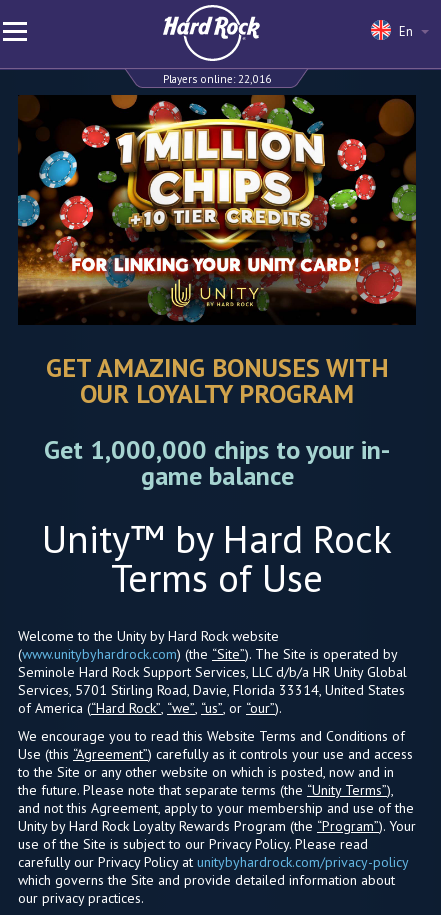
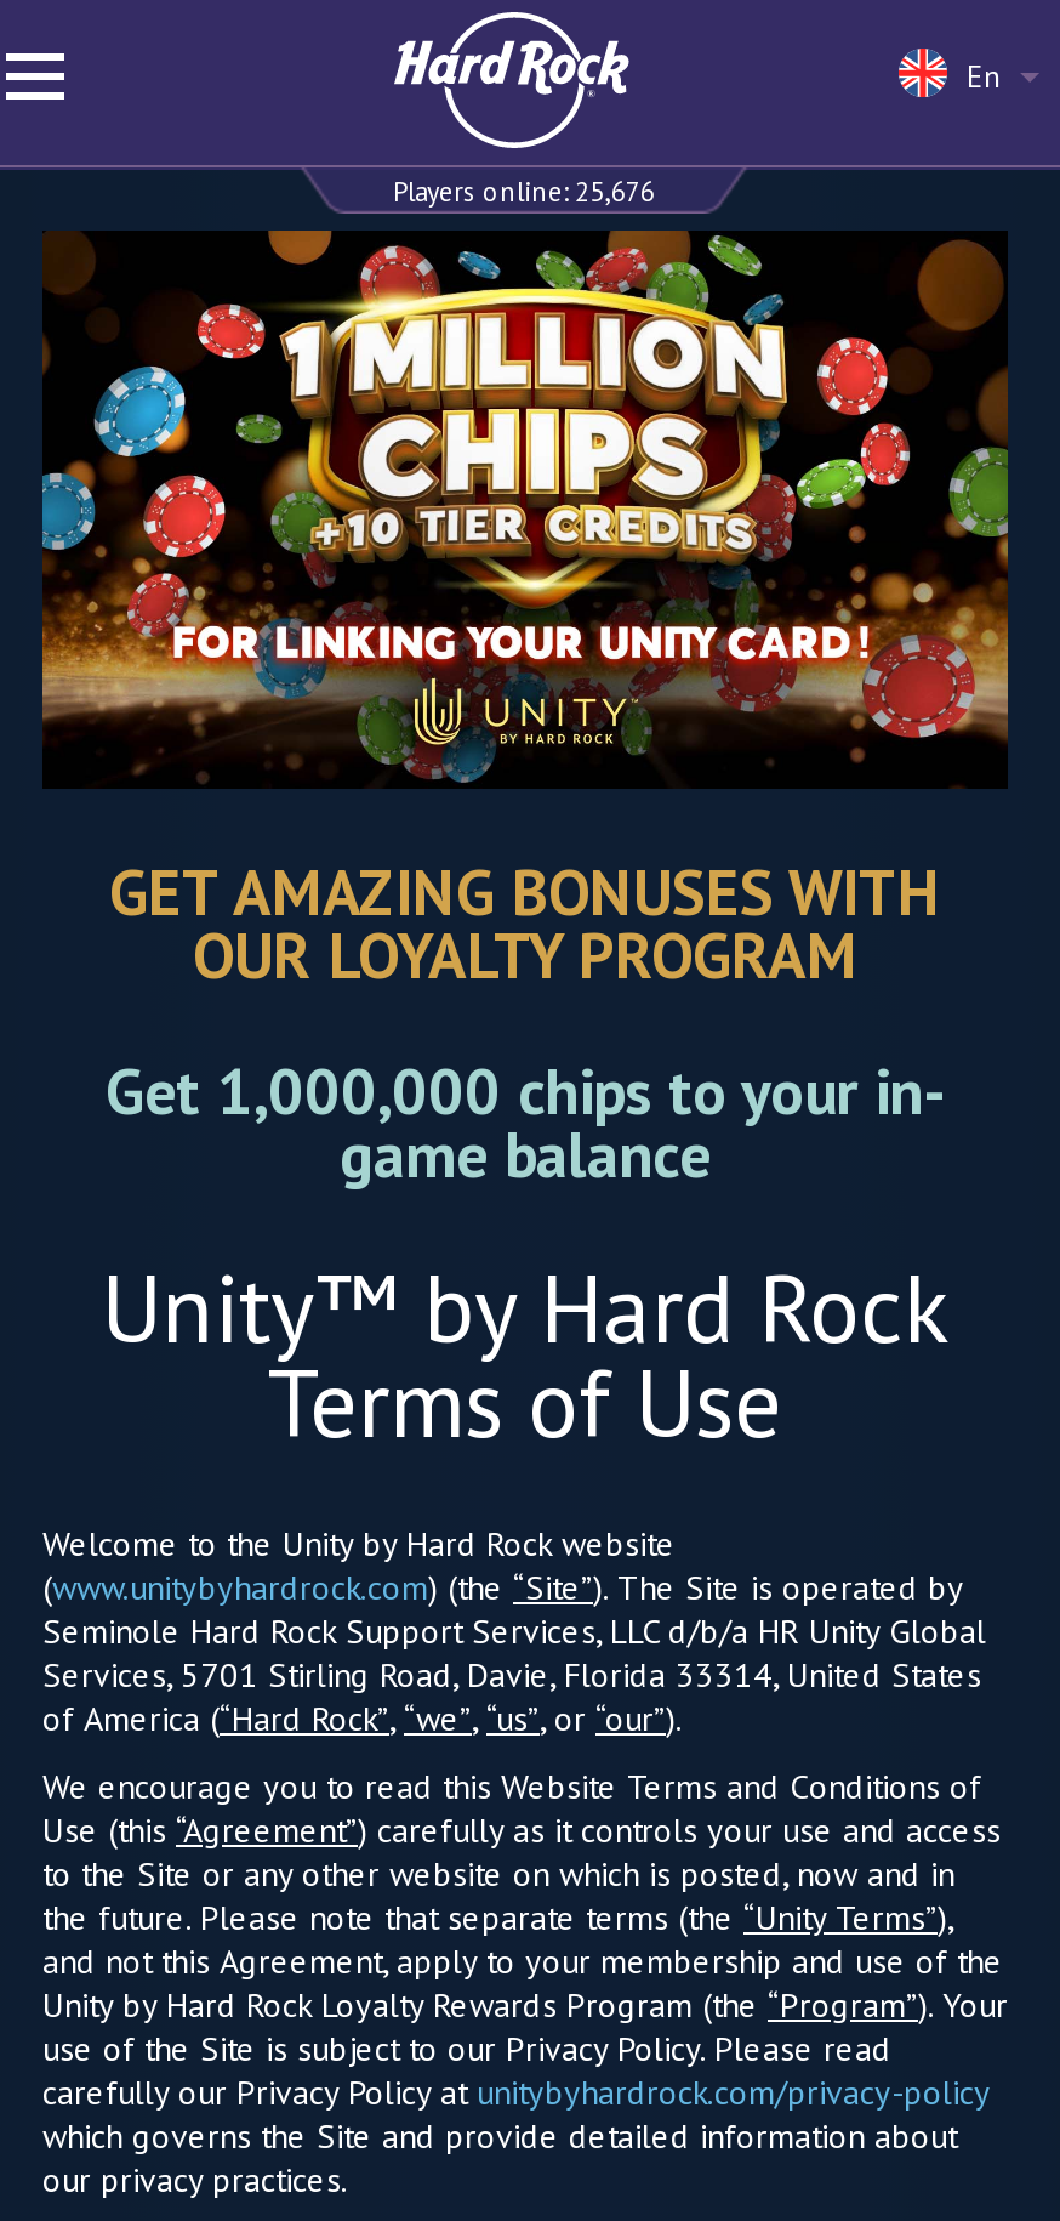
[162,72,270,86] Players online: 22,016 -> [393,175,655,209] Players online: 25,676

